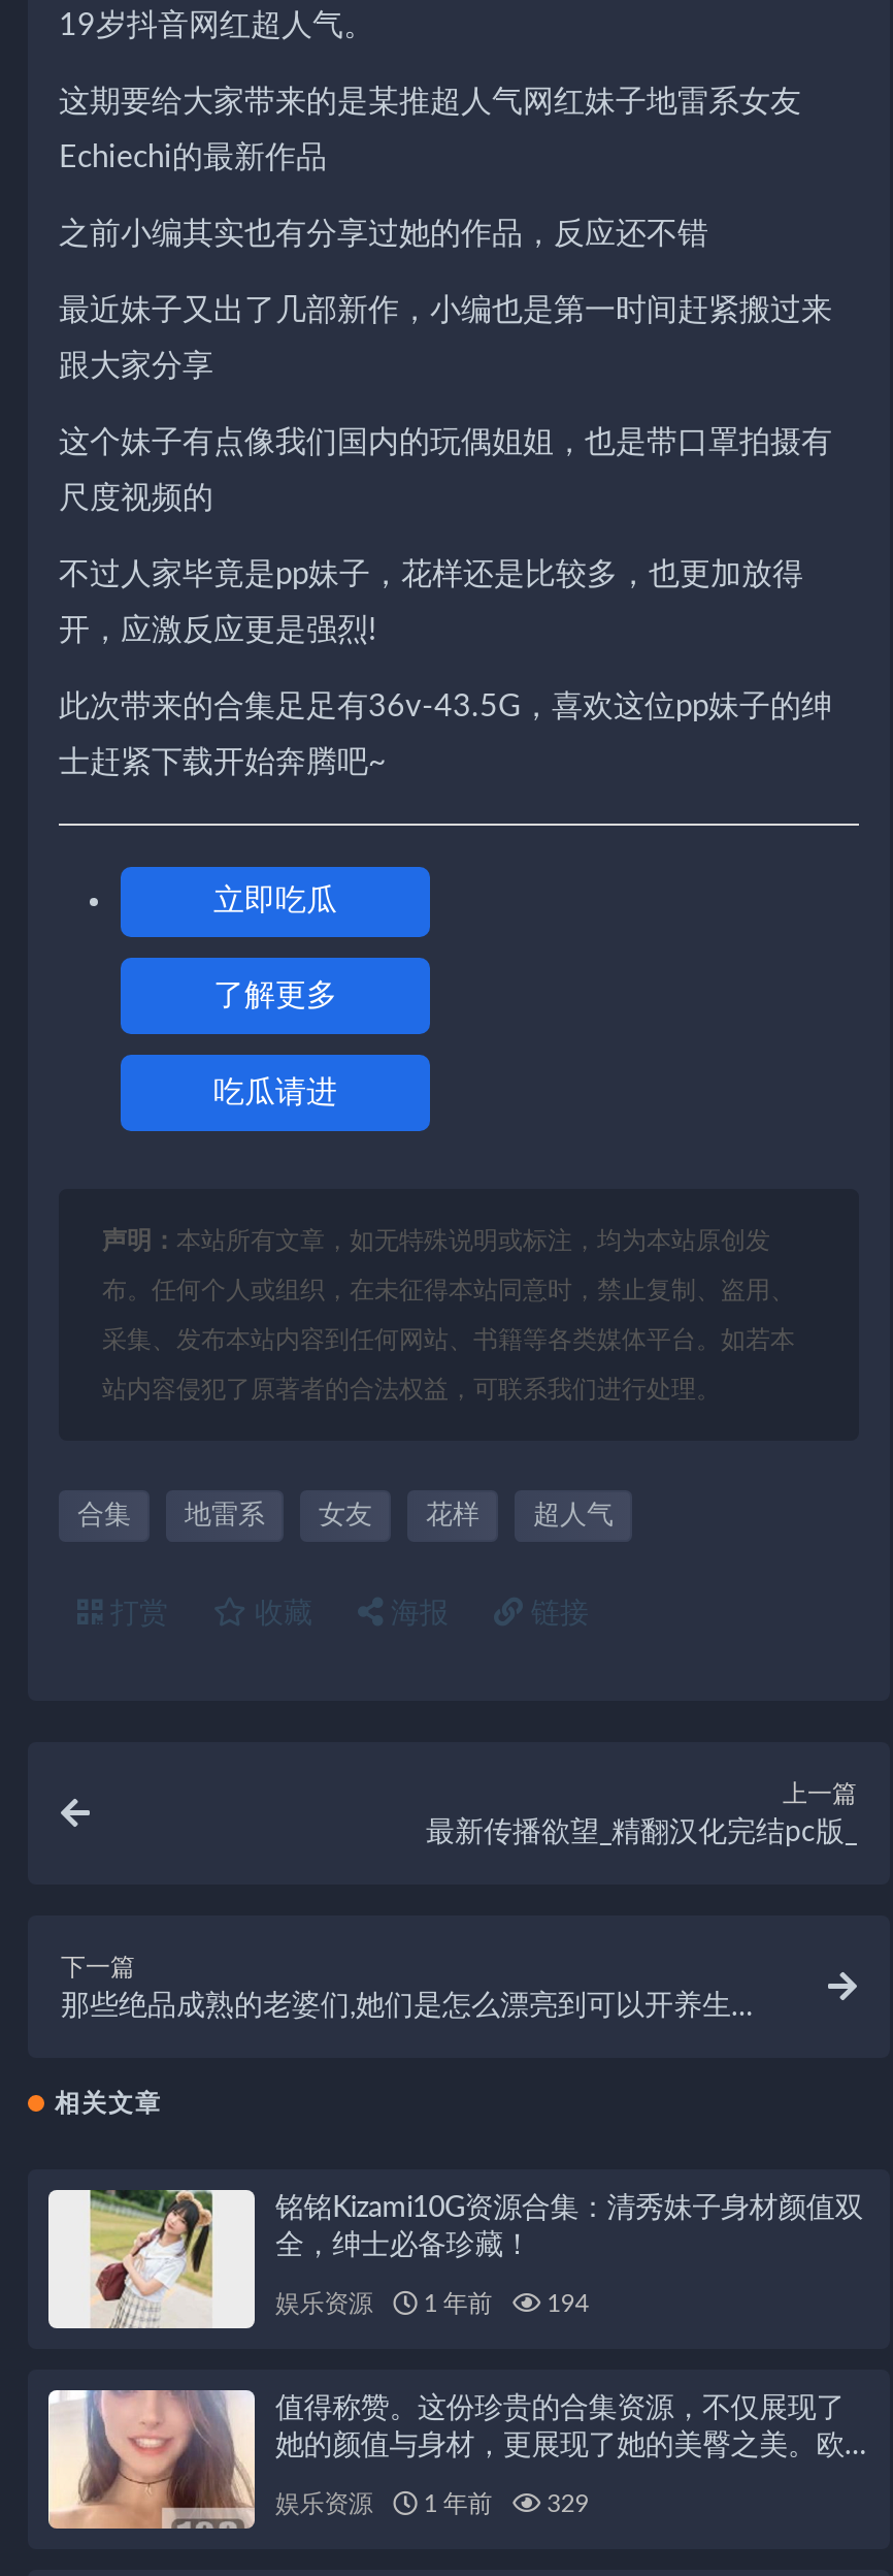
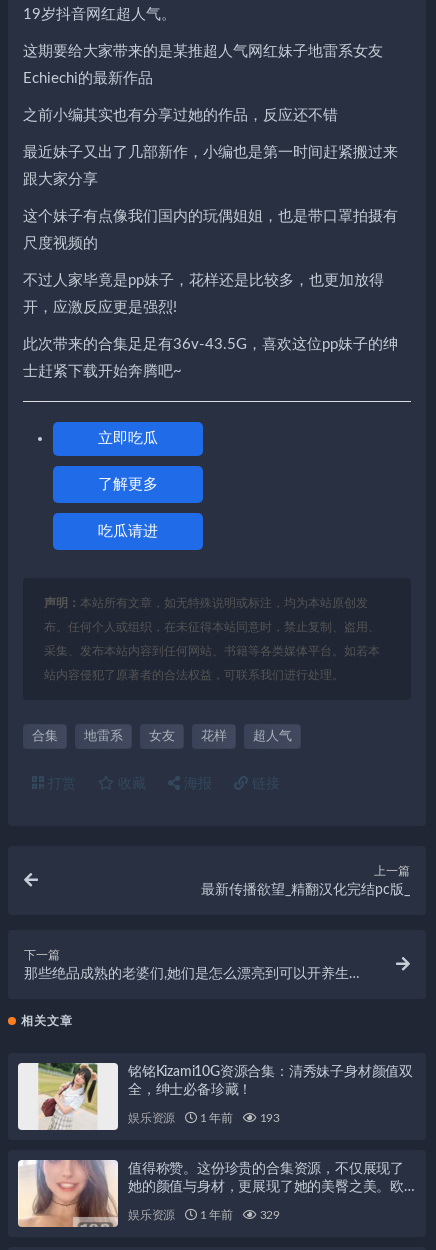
[275,2291,589,2316] 娱乐资源 1 年前 194 -> [128,1112,280,1124] 娱乐资源 1 年前 193

